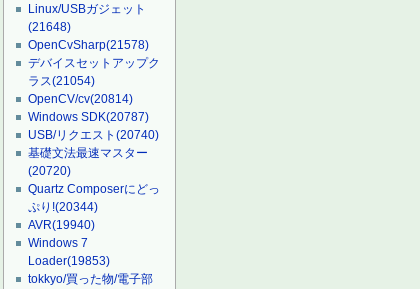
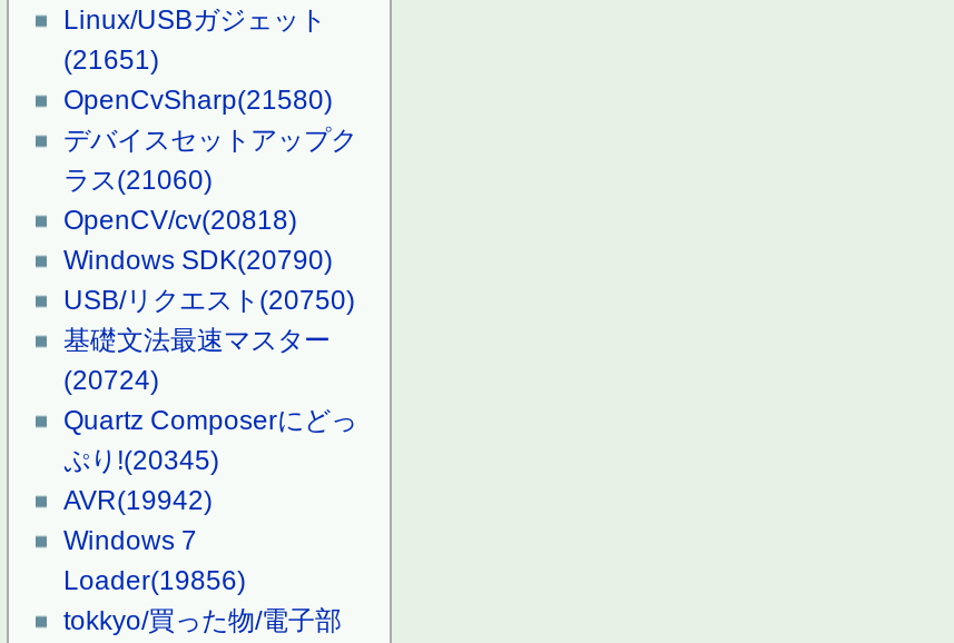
[28,20,71,34] (21648) -> [63,45,159,76] (21651)
[28,38,149,52] OpenCvSharp(21578) -> [63,85,333,116] OpenCvSharp(21580)
[28,74,95,88] ラス(21054) -> [63,165,212,196] ラス(21060)
[28,92,133,106] OpenCV/cv(20814) -> [63,205,297,236] OpenCV/cv(20818)
[28,110,149,124] Windows SDK(20787) -> [63,245,333,276] Windows SDK(20790)
[28,128,159,142] USB/リクエスト(20740) -> [63,285,355,316] USB/リクエスト(20750)
[28,164,71,178] (20720) -> [63,365,159,396] (20724)
[28,200,98,214] ぷり! (20344) -> [63,445,219,477] ぷり! (20345)
[28,218,95,232] AVR(19940) -> [63,485,212,517] AVR(19942)
[28,254,110,268] Loader(19853) -> [63,566,246,597] Loader(19856)

